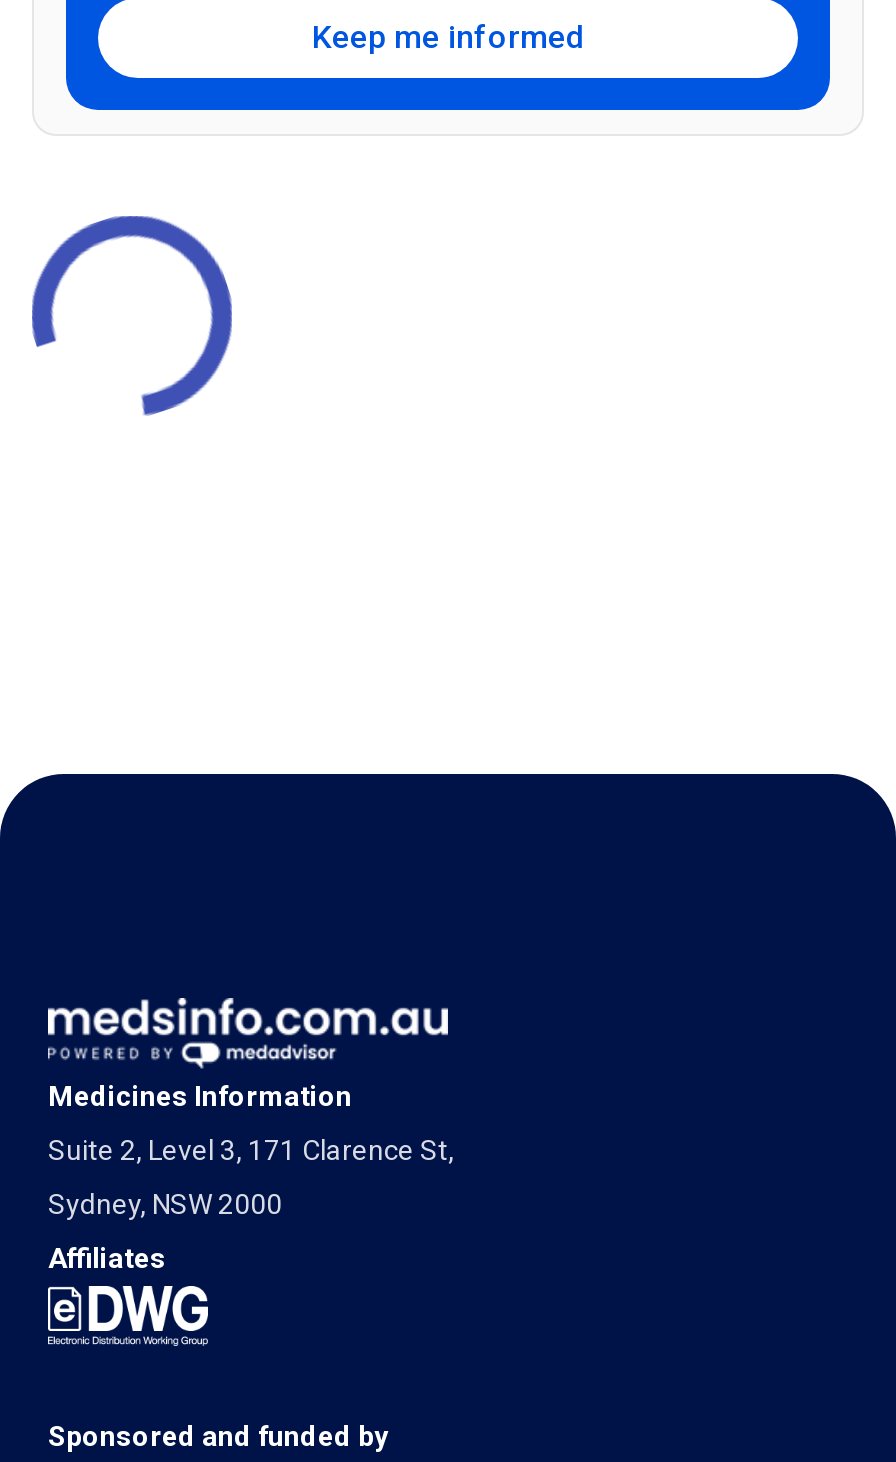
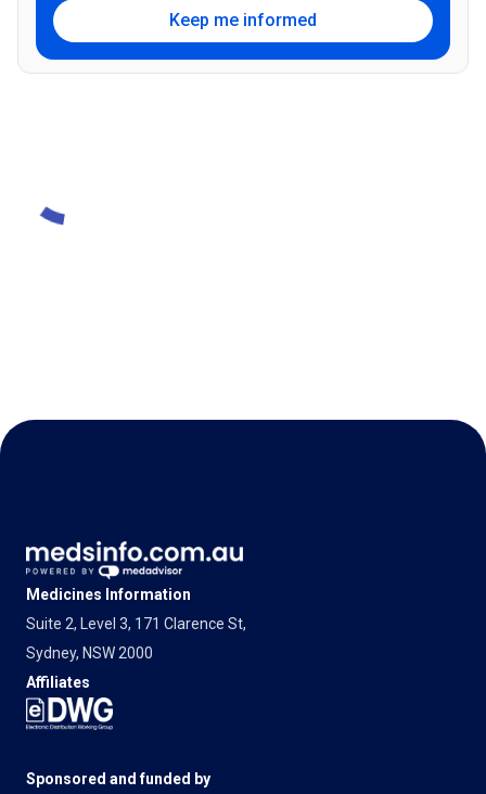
[30,214,234,416] [image] -> none

